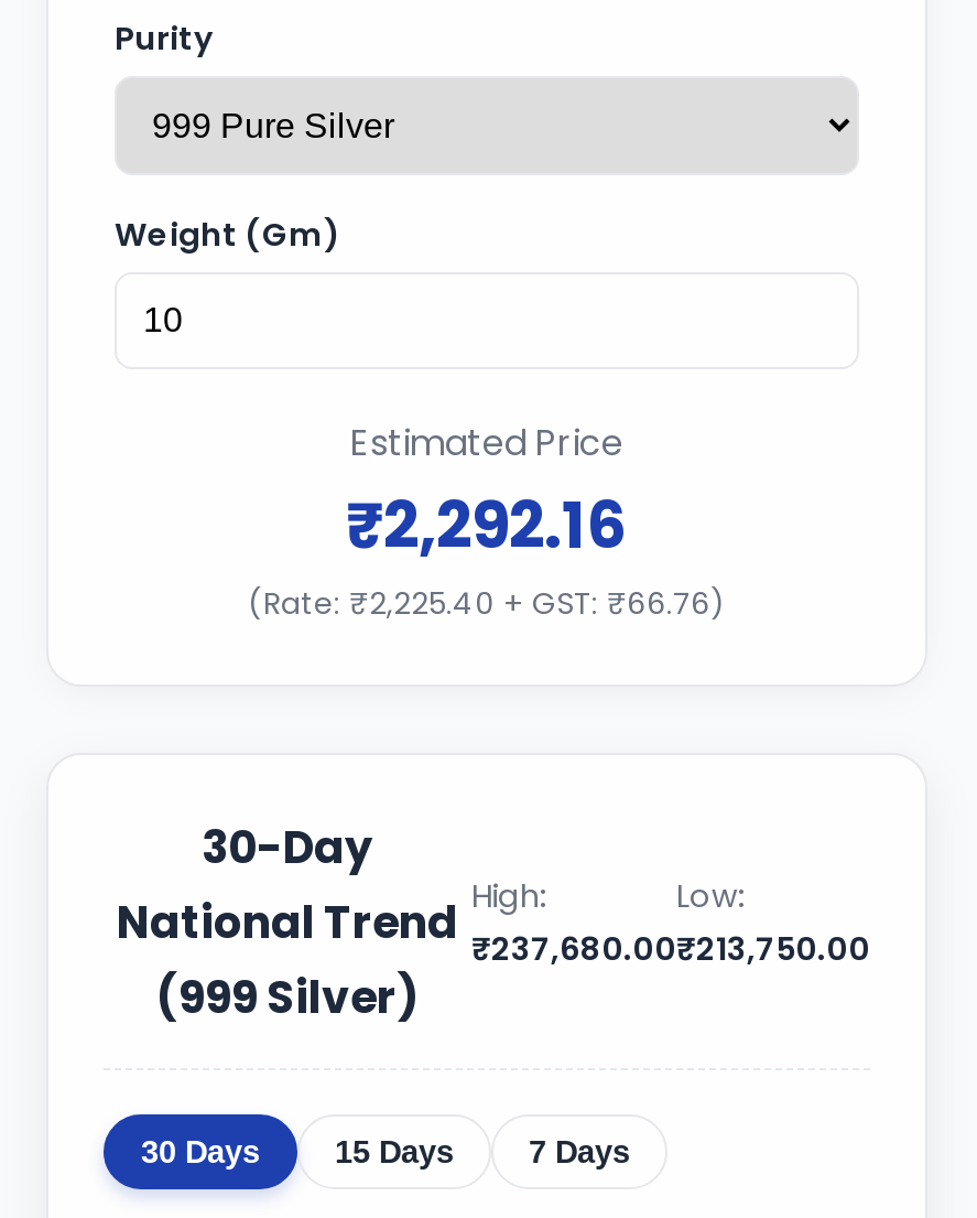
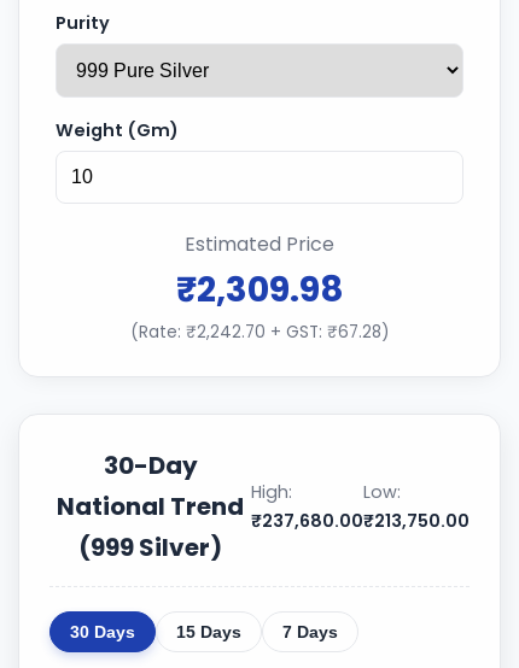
[346,482,628,570] ₹2,292.16 -> [176,265,343,314] ₹2,309.98
[248,583,726,625] (Rate: ₹2,225.40 + GST: ₹66.76) -> [130,321,389,344] (Rate: ₹2,242.70 + GST: ₹67.28)

